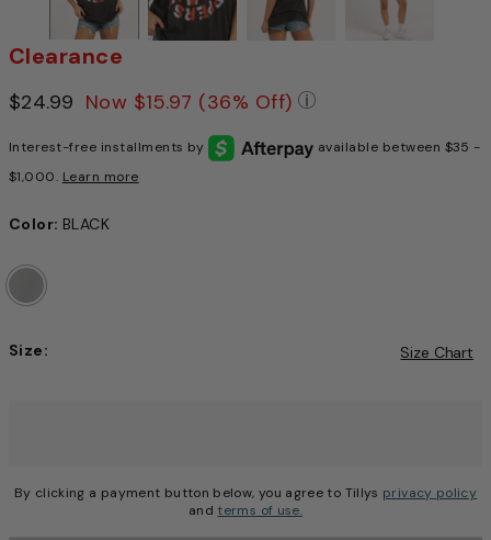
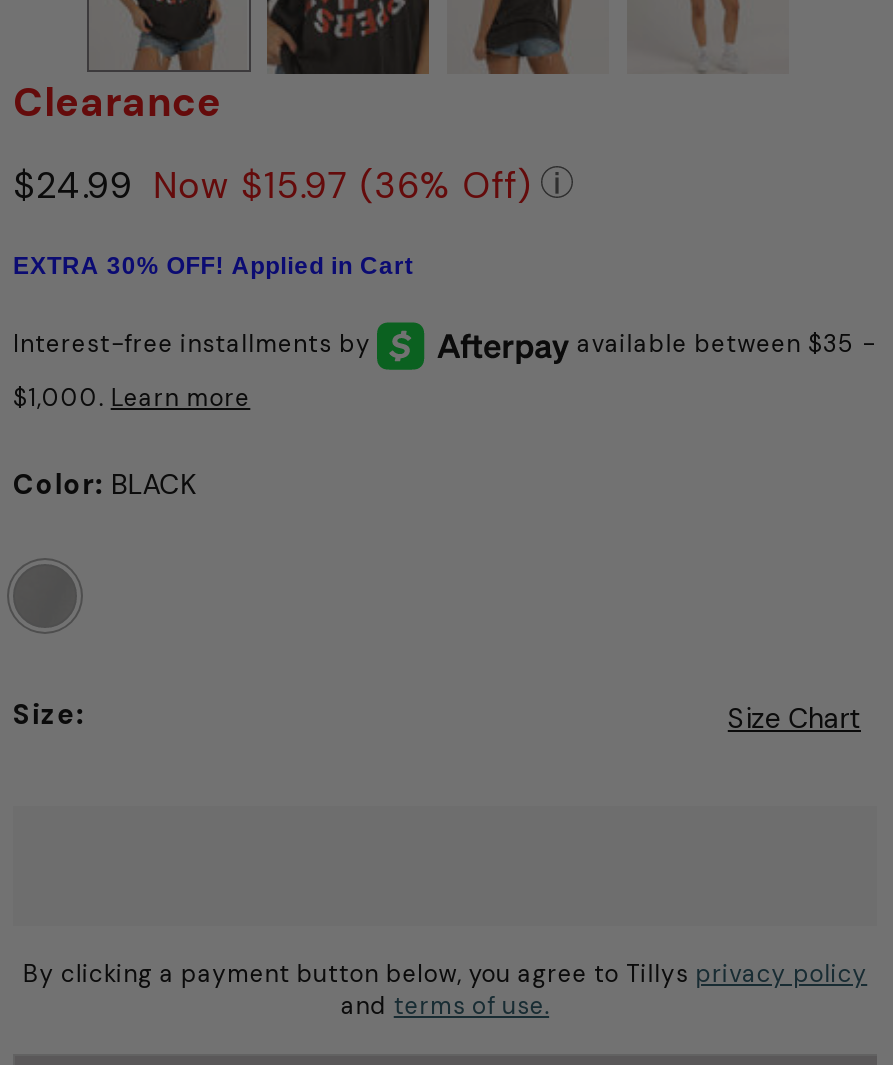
none -> [13,251,414,279] EXTRA 30% OFF! Applied in Cart

